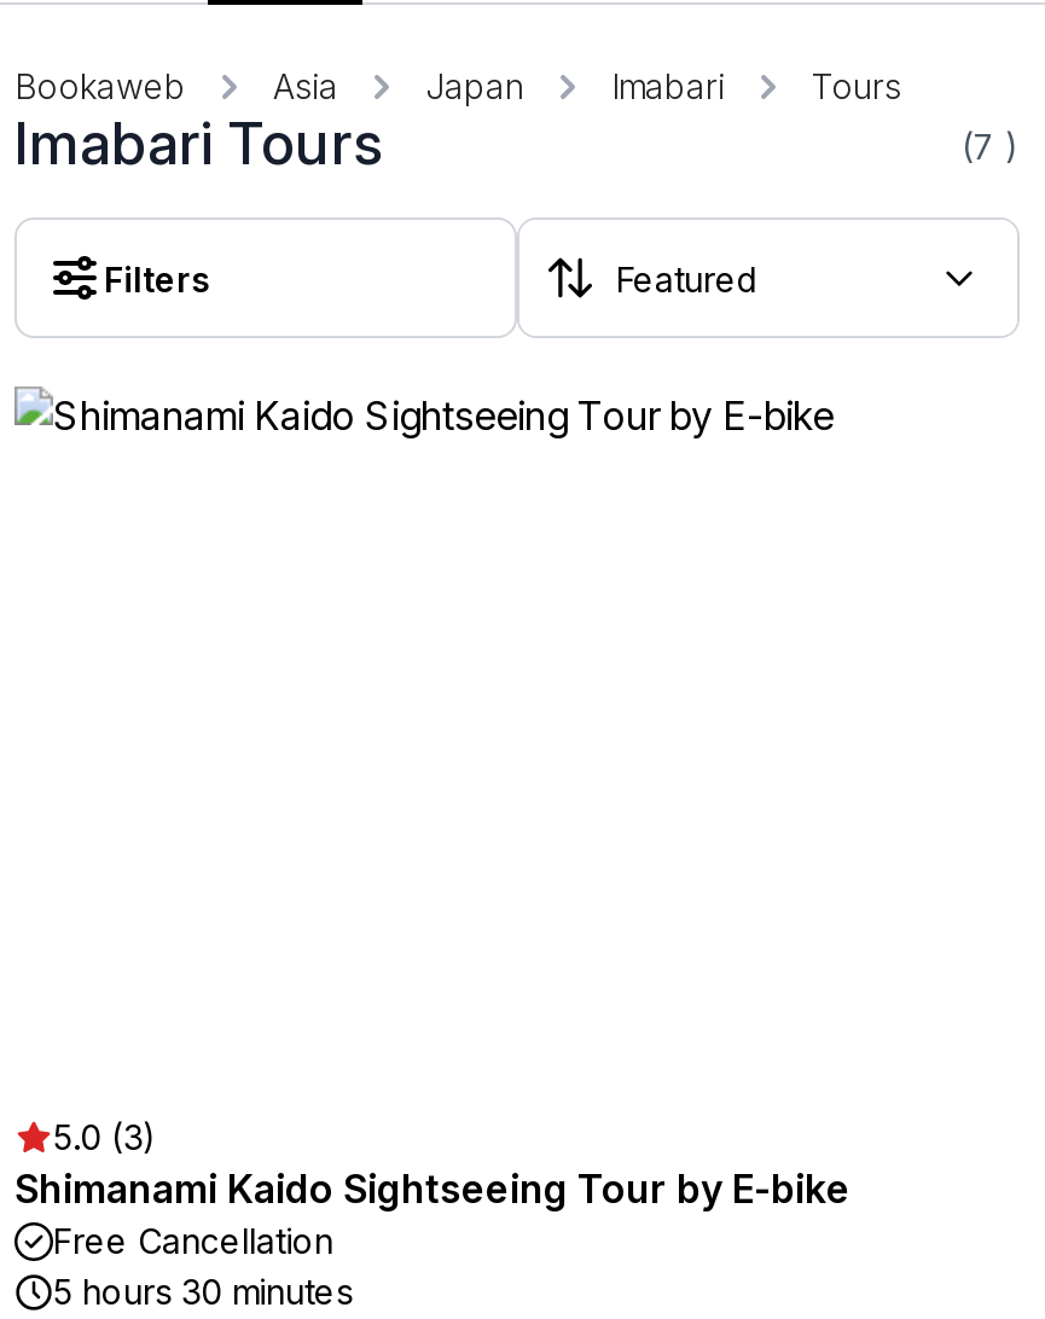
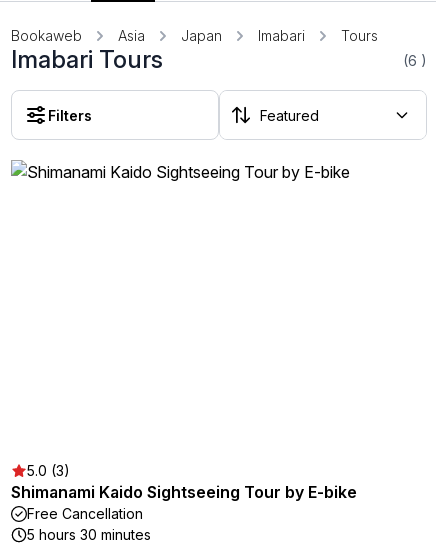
[962,124,1020,165] (7) -> [403,51,427,68] (6)

